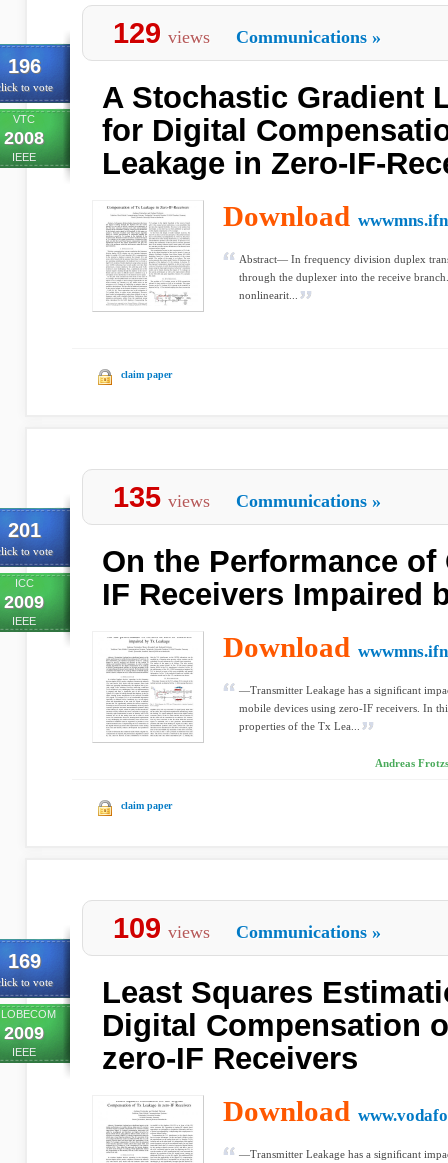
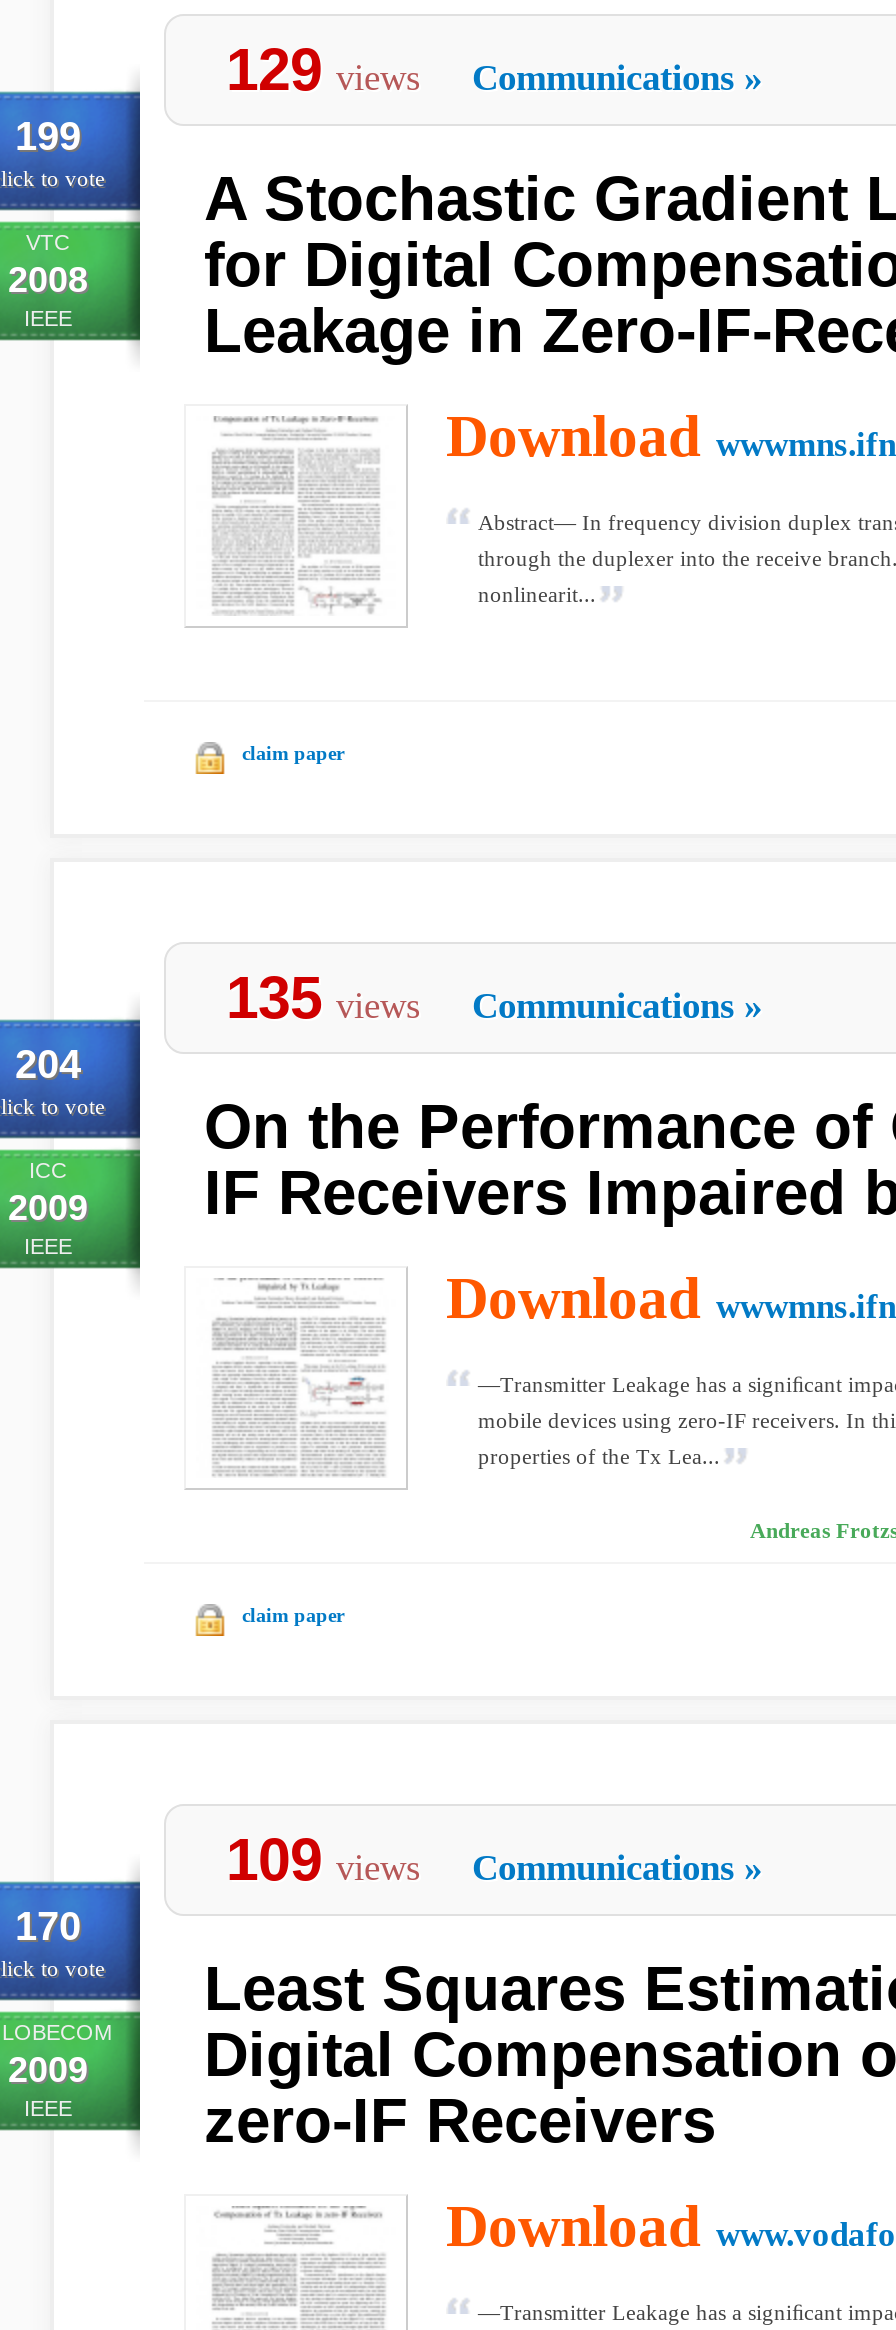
[7,55,40,77] 196 -> [15,114,81,158] 199
[7,519,40,541] 201 -> [15,1042,81,1086] 204
[7,950,40,972] 169 -> [15,1904,81,1948] 170

